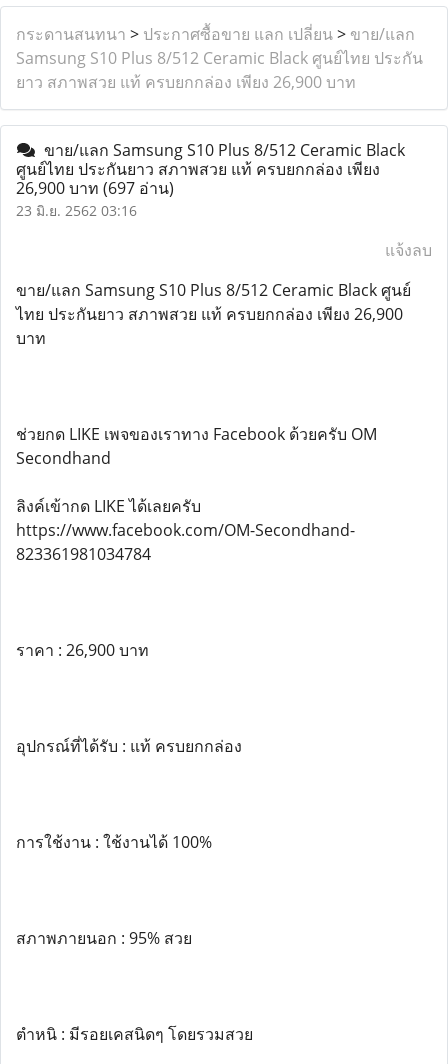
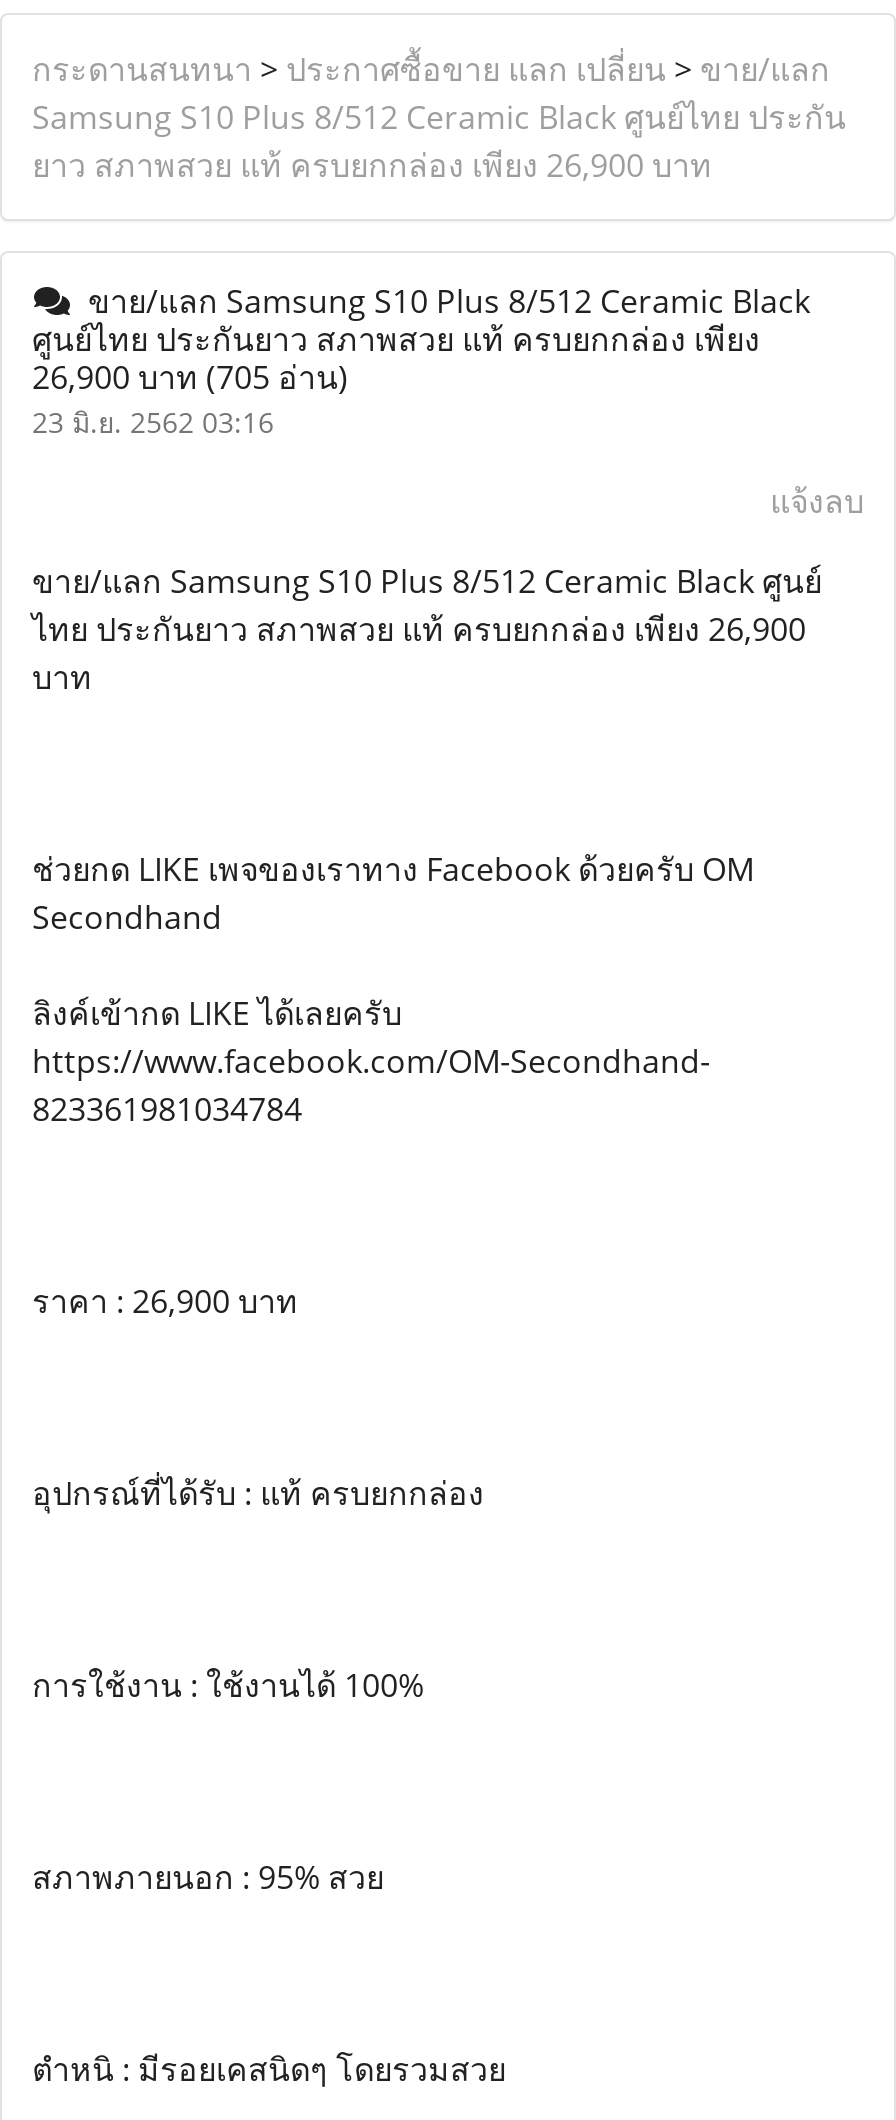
[16,177,174,199] 26,900 บาท(697 อ่าน) -> [32,355,348,399] 26,900 บาท(705 อ่าน)

